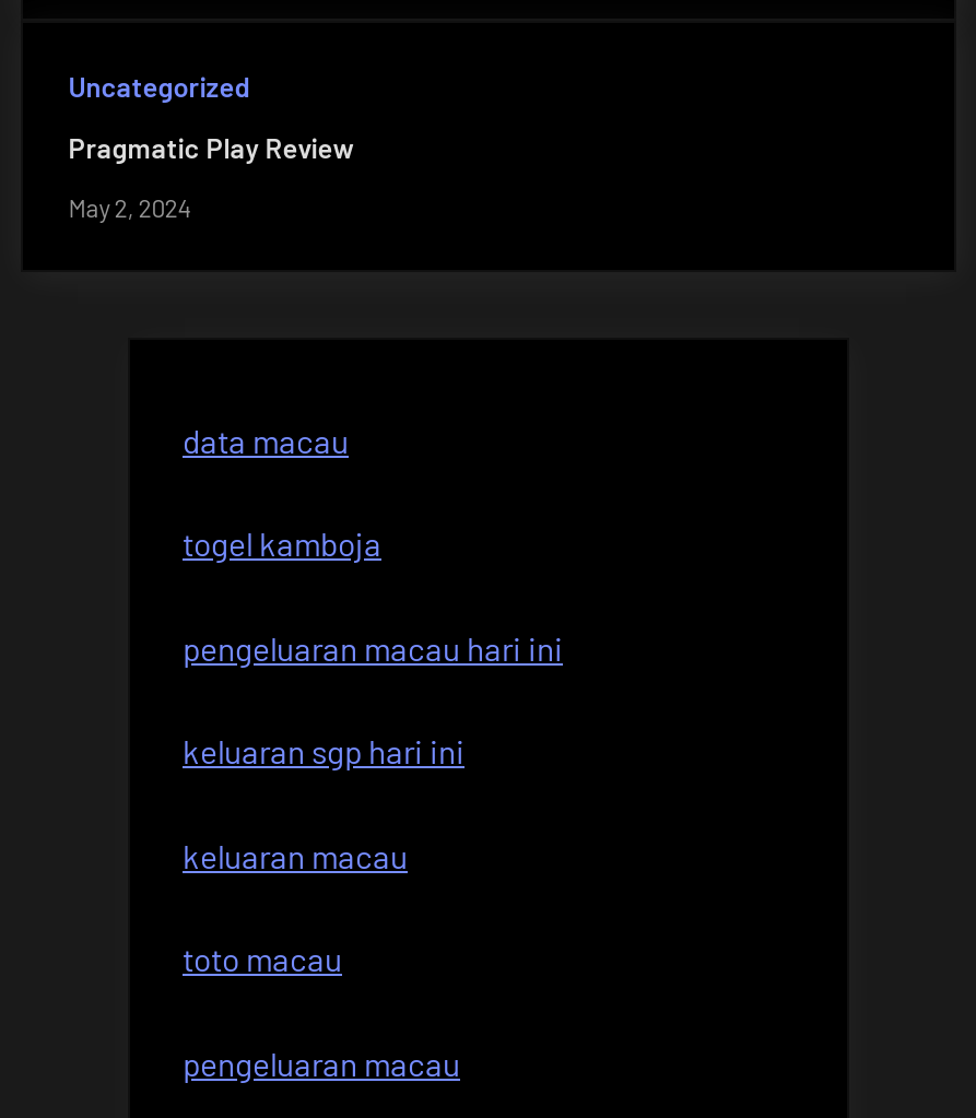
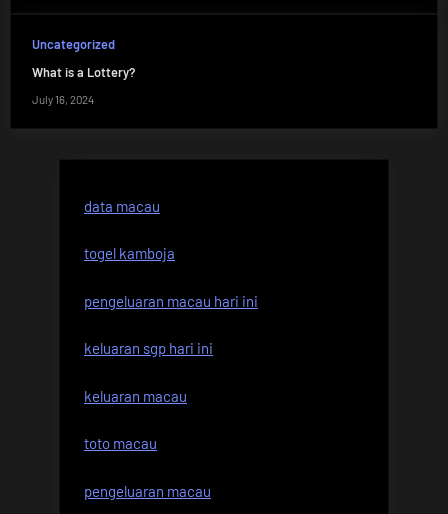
[68,131,355,166] Pragmatic Play Review -> [32,64,135,80] What is a Lottery?
[68,193,191,222] May 2, 2024 -> [32,93,94,106] July 16, 2024

